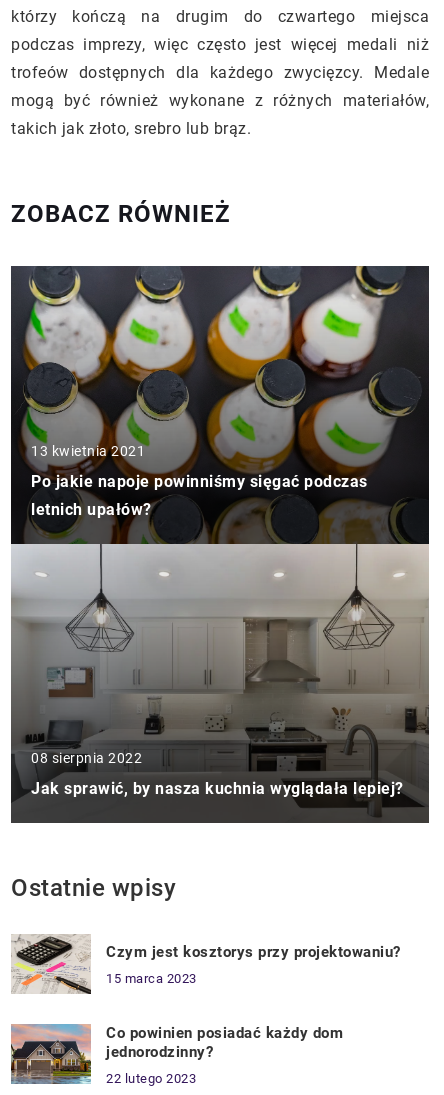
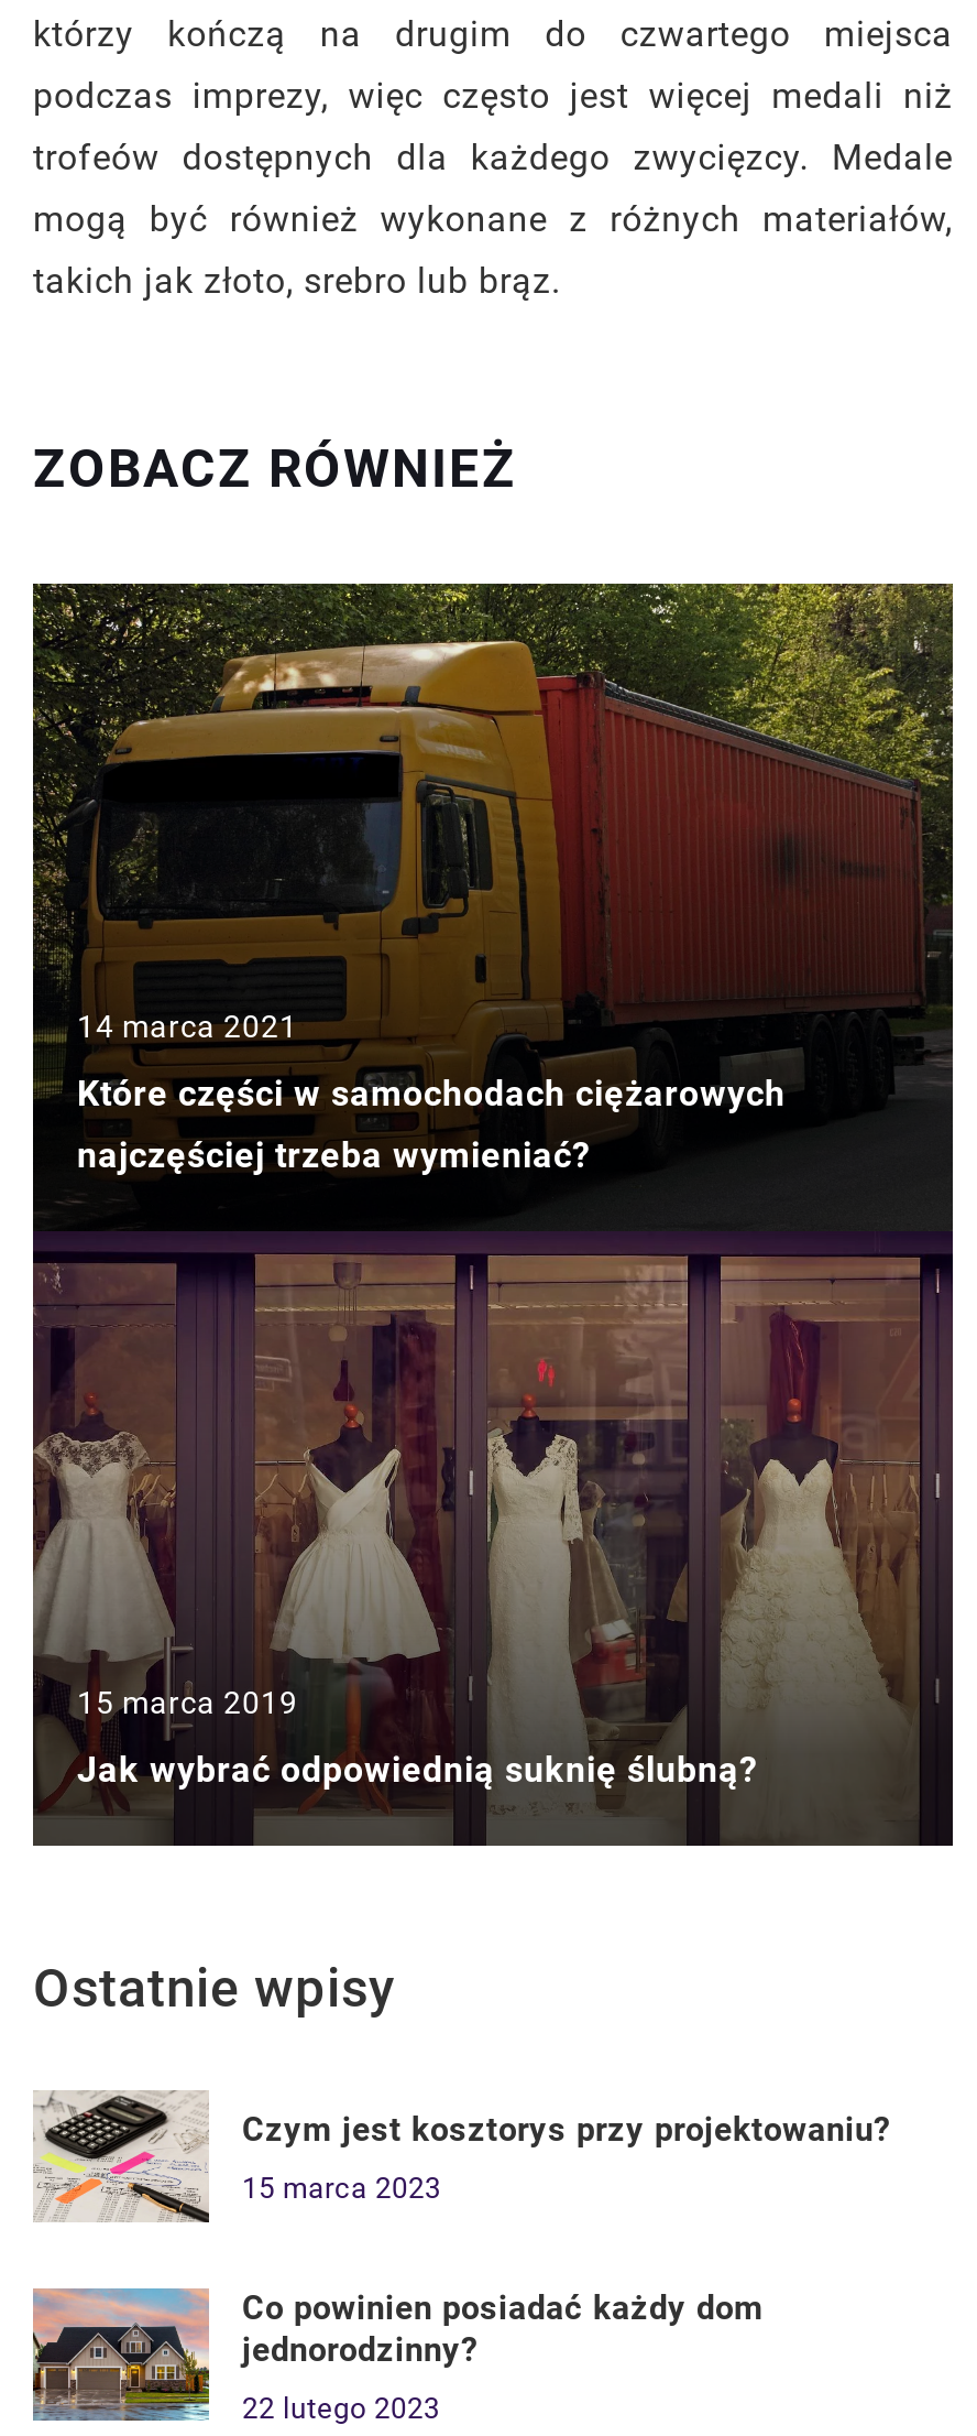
[11,265,421,465] [image] | 13 kwietnia 2021 -> [33,584,953,1044] [image] | 14 marca 2021
[31,472,367,491] Po jakie napoje powinniśmy sięgać podczas -> [77,1073,786,1115] Które części w samochodach ciężarowych
[11,500,429,823] [image] | letnich upałów? -> [31,1134,955,1844] [image] | najczęściej trzeba wymieniać?
[31,750,142,766] 08 sierpnia 2022 -> [77,1684,298,1720] 15 marca 2019
[31,779,403,798] Jak sprawić, by nasza kuchnia wyglądała lepiej? -> [77,1748,758,1790] Jak wybrać odpowiednią suknię ślubną?

